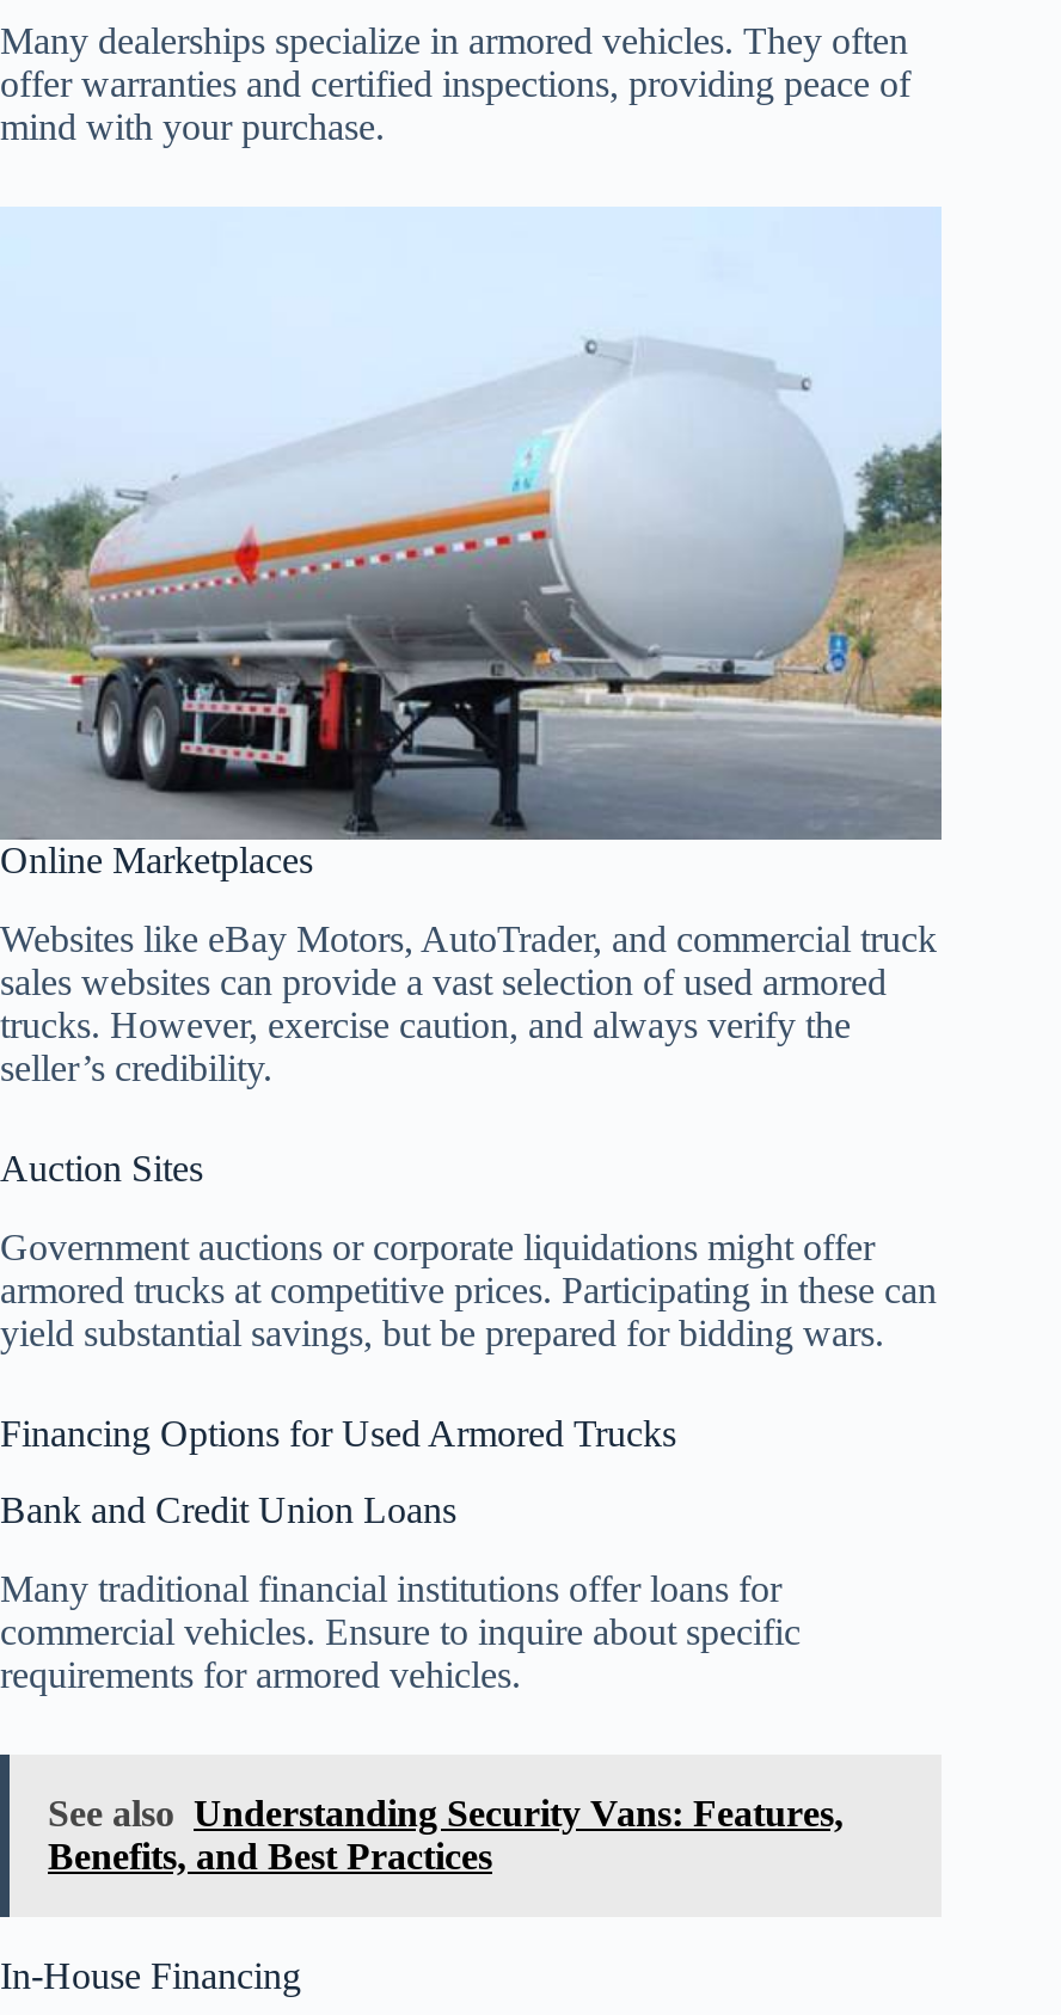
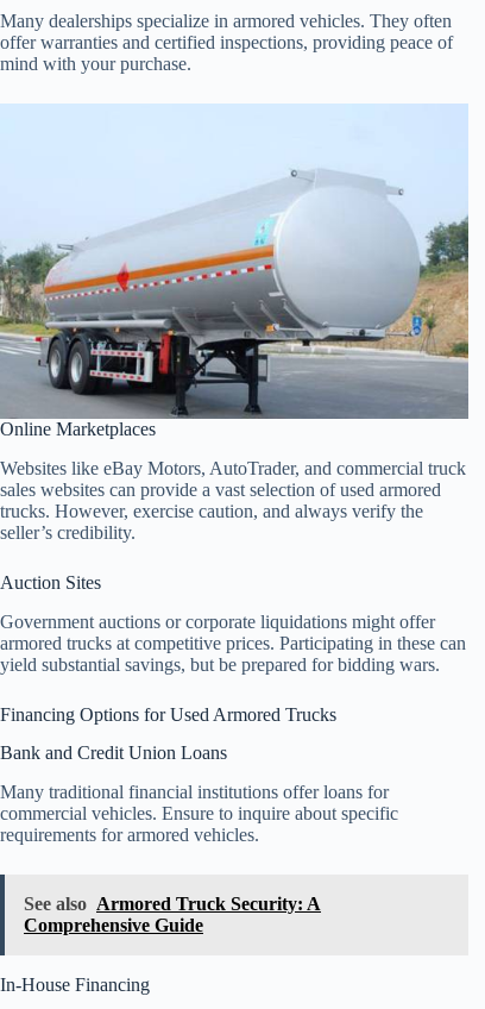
[48,1793,844,1877] See also Understanding Security Vans: Features, | Benefits, and Best Practices -> [24,894,321,935] See also Armored Truck Security: A | Comprehensive Guide

